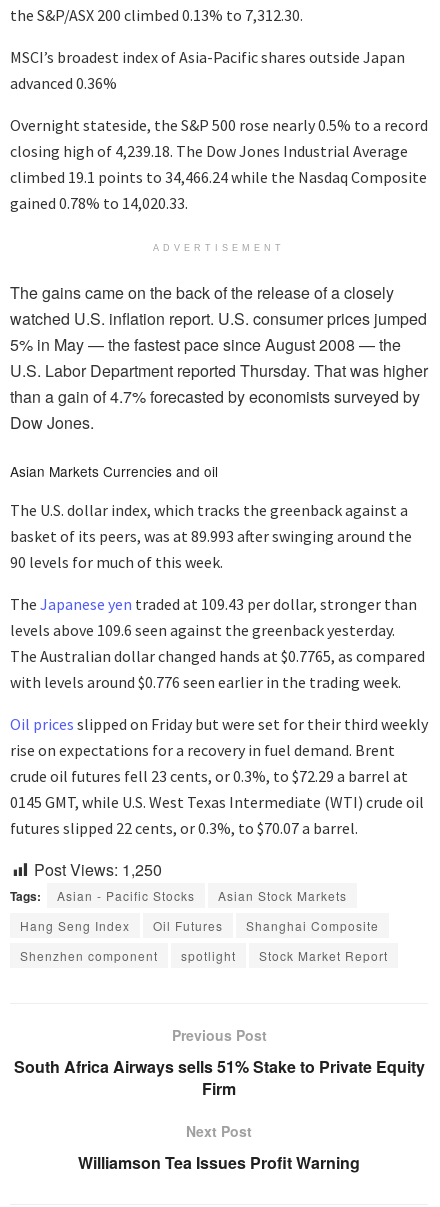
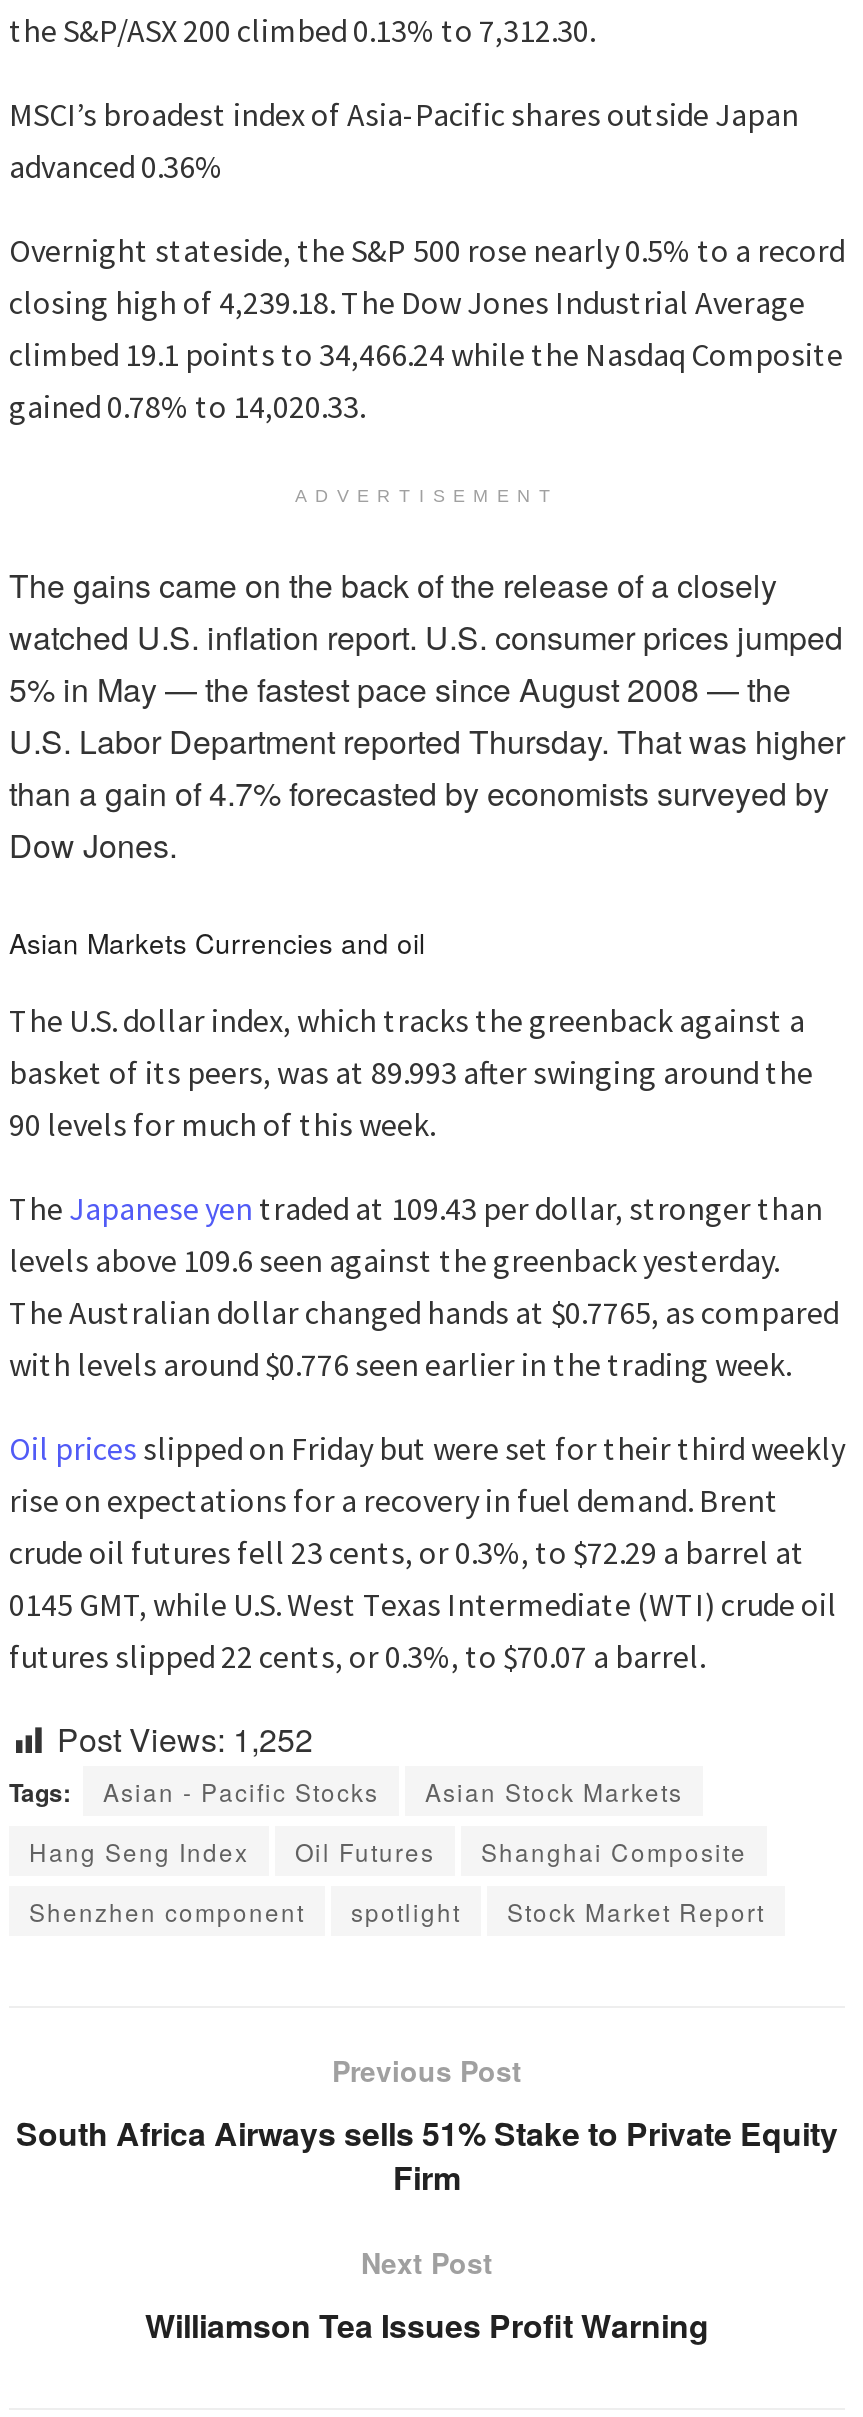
[34,858,162,881] Post Views: 1,250 -> [57,1716,313,1762] Post Views: 1,252

